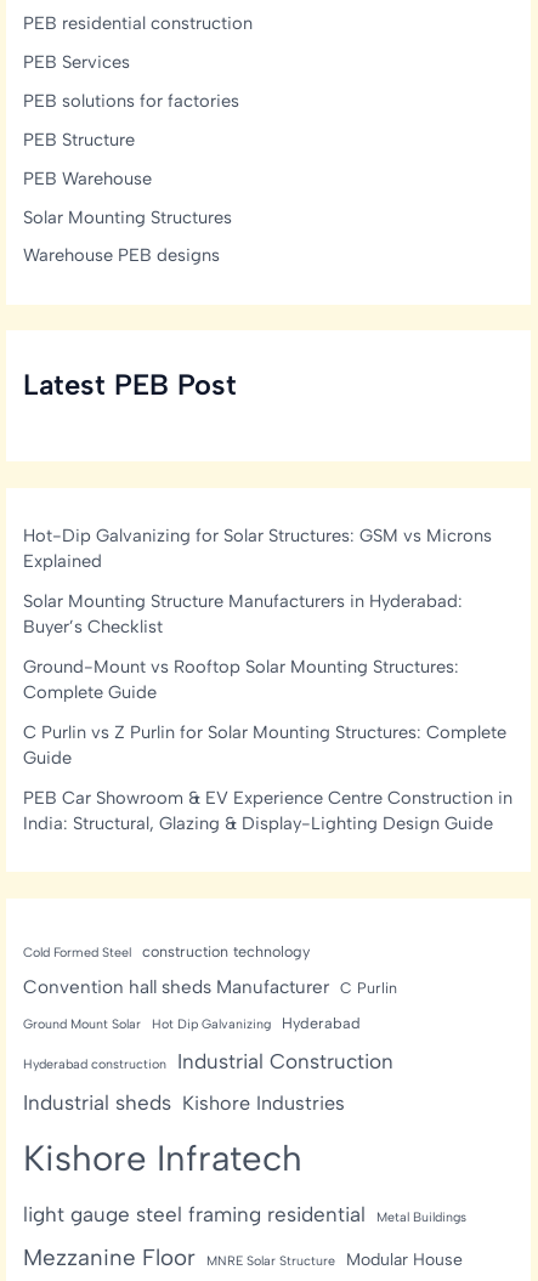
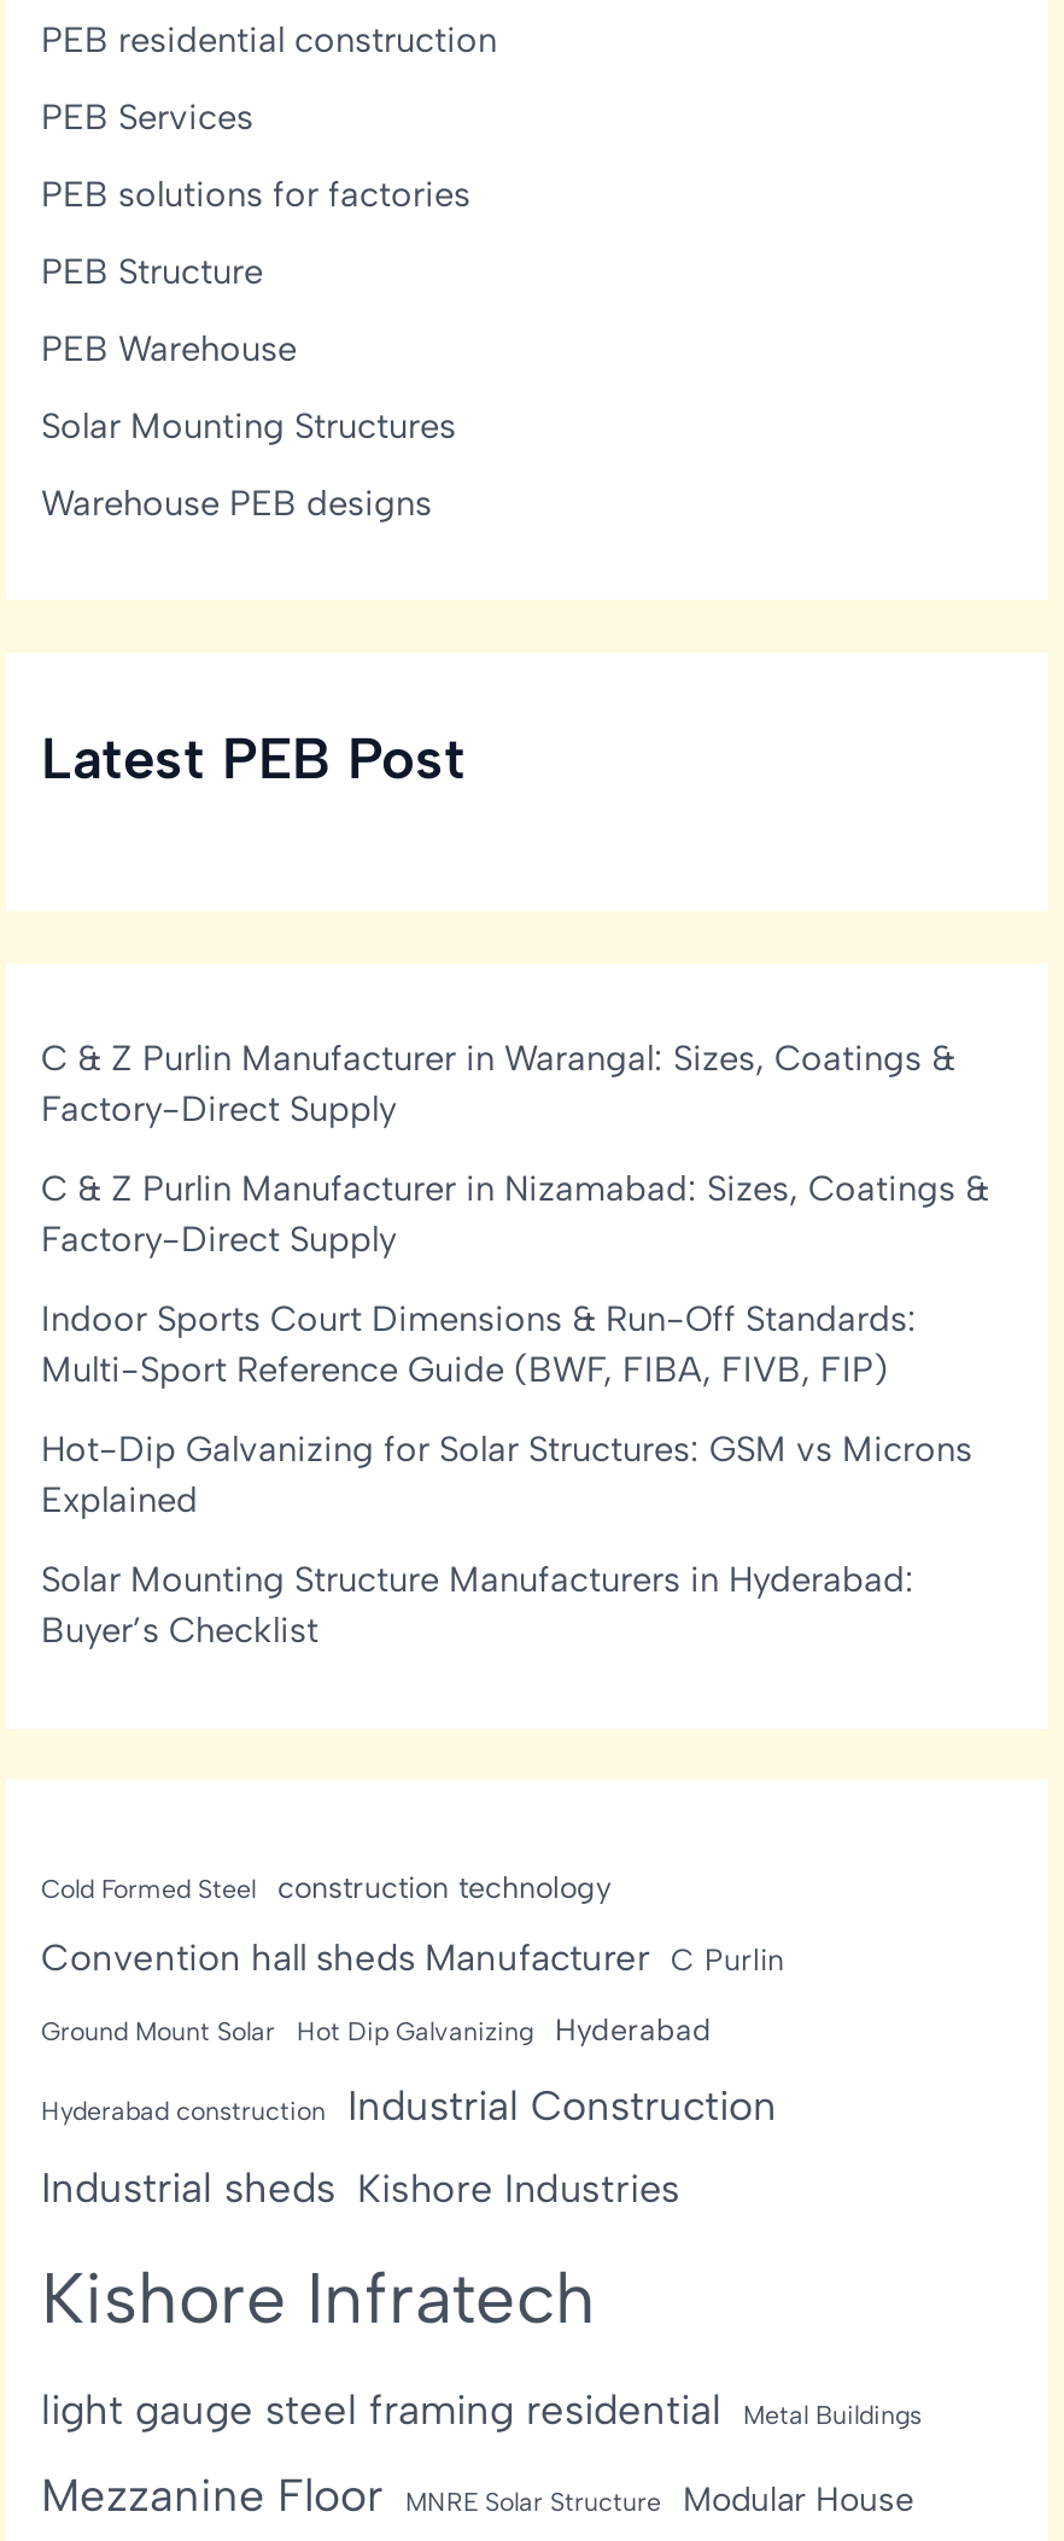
none -> [41,1037,989,1392] C & Z Purlin Manufacturer in Warangal: Sizes, Coatings & | Factory-Direct Supply | C & Z Purlin Manufacturer in Nizamabad: Sizes, Coatings & | Factory-Direct Supply | Indoor Sports Court Dimensions & Run-Off Standards: | Multi-Sport Reference Guide (BWF, FIBA, FIVB, FIP)
moved [24,524,492,637] -> [41,1428,972,1653]: Hot-Dip Galvanizing for Solar Structures: GSM vs Microns | Explained | Solar Mounting Structure Manufacturers in Hyderabad: | Buyer’s Checklist
[24,656,513,834] Ground-Mount vs Rooftop Solar Mounting Structures: | Complete Guide | C Purlin vs Z Purlin for Solar Mounting Structures: Complete | Guide | PEB Car Showroom & EV Experience Centre Construction in | India: Structural, Glazing & Display-Lighting Design Guide -> none

